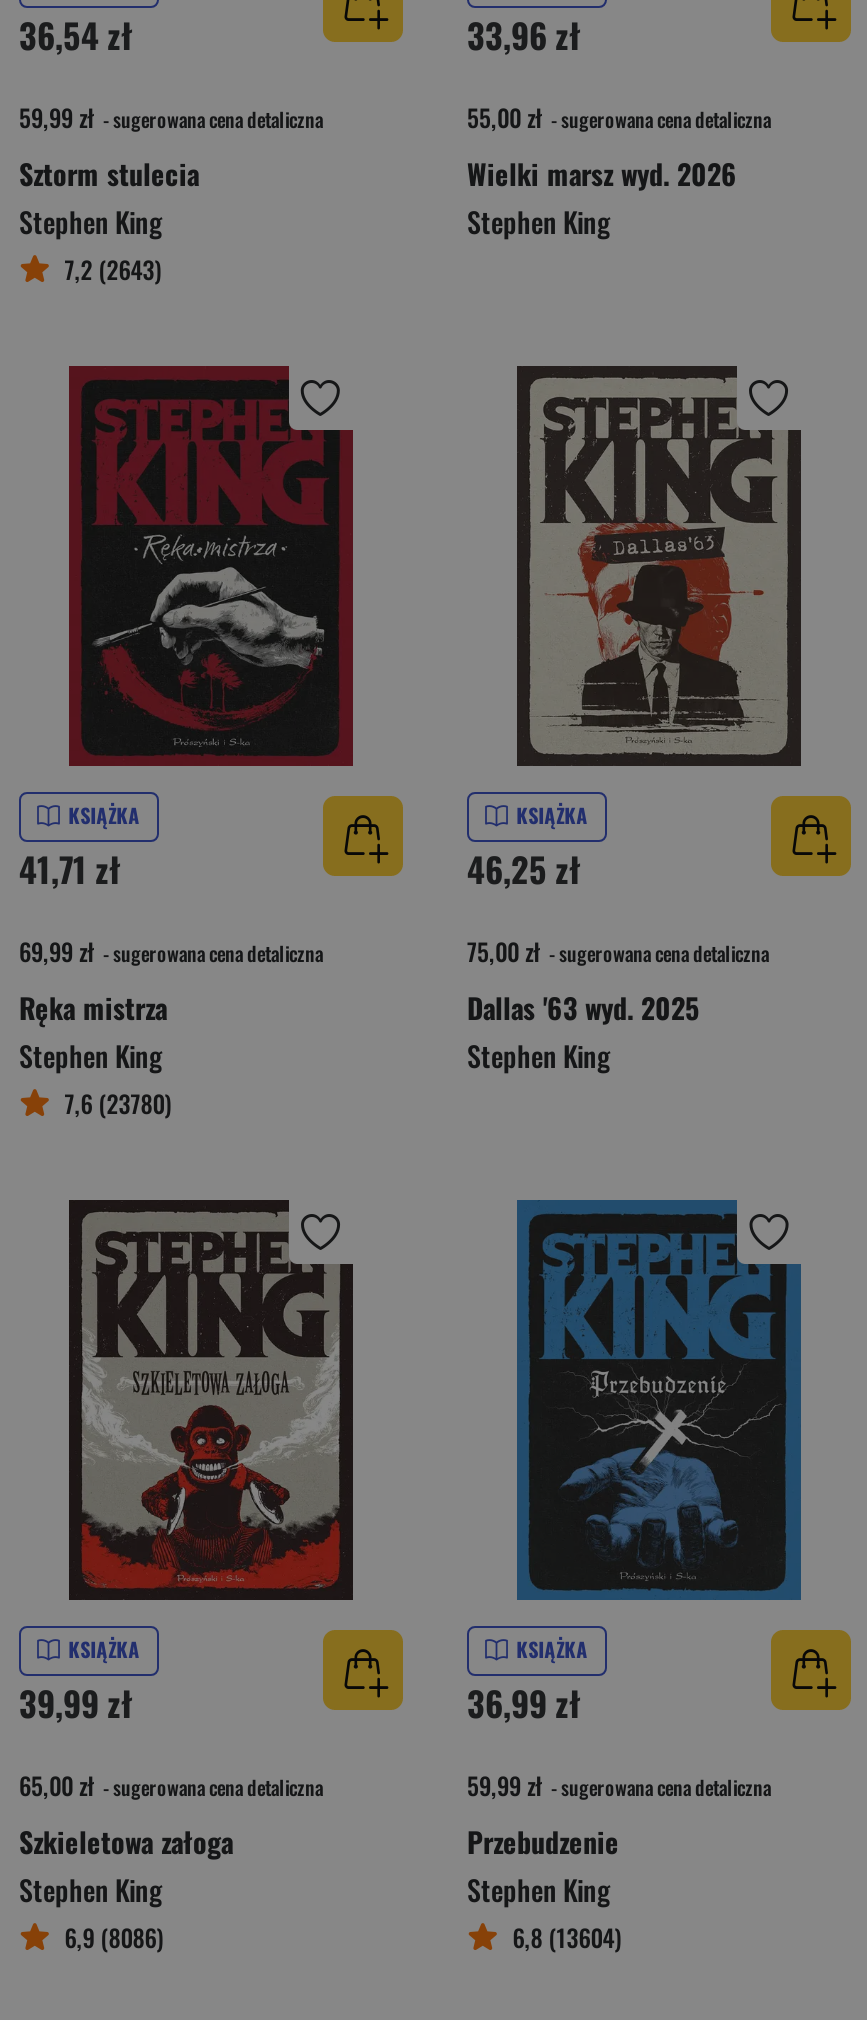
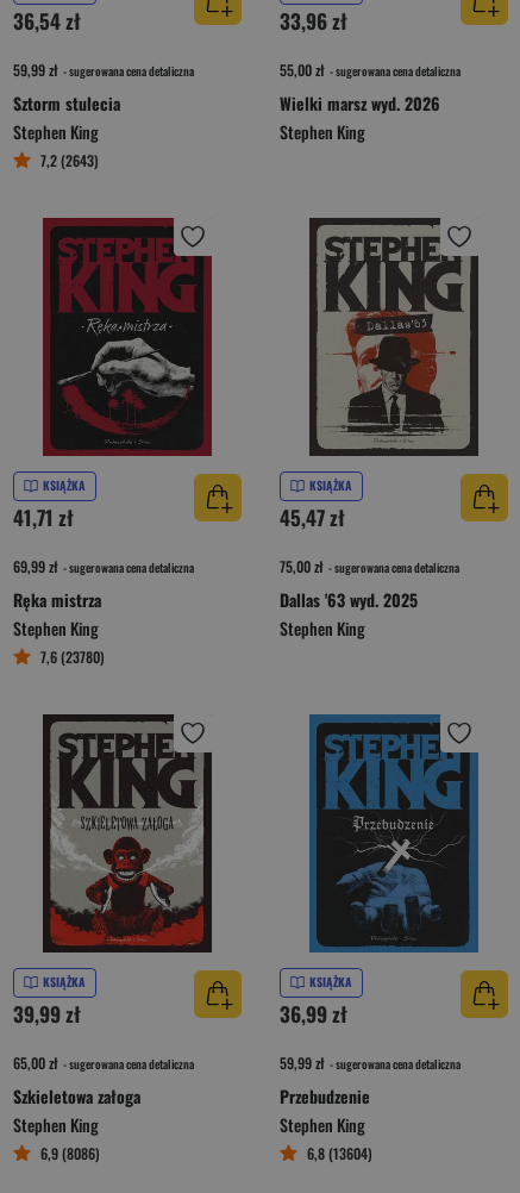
[467,844,581,894] 46,25 zł -> [280,502,345,532] 45,47 zł

